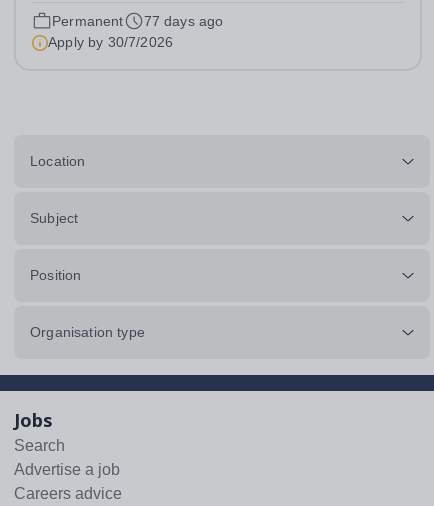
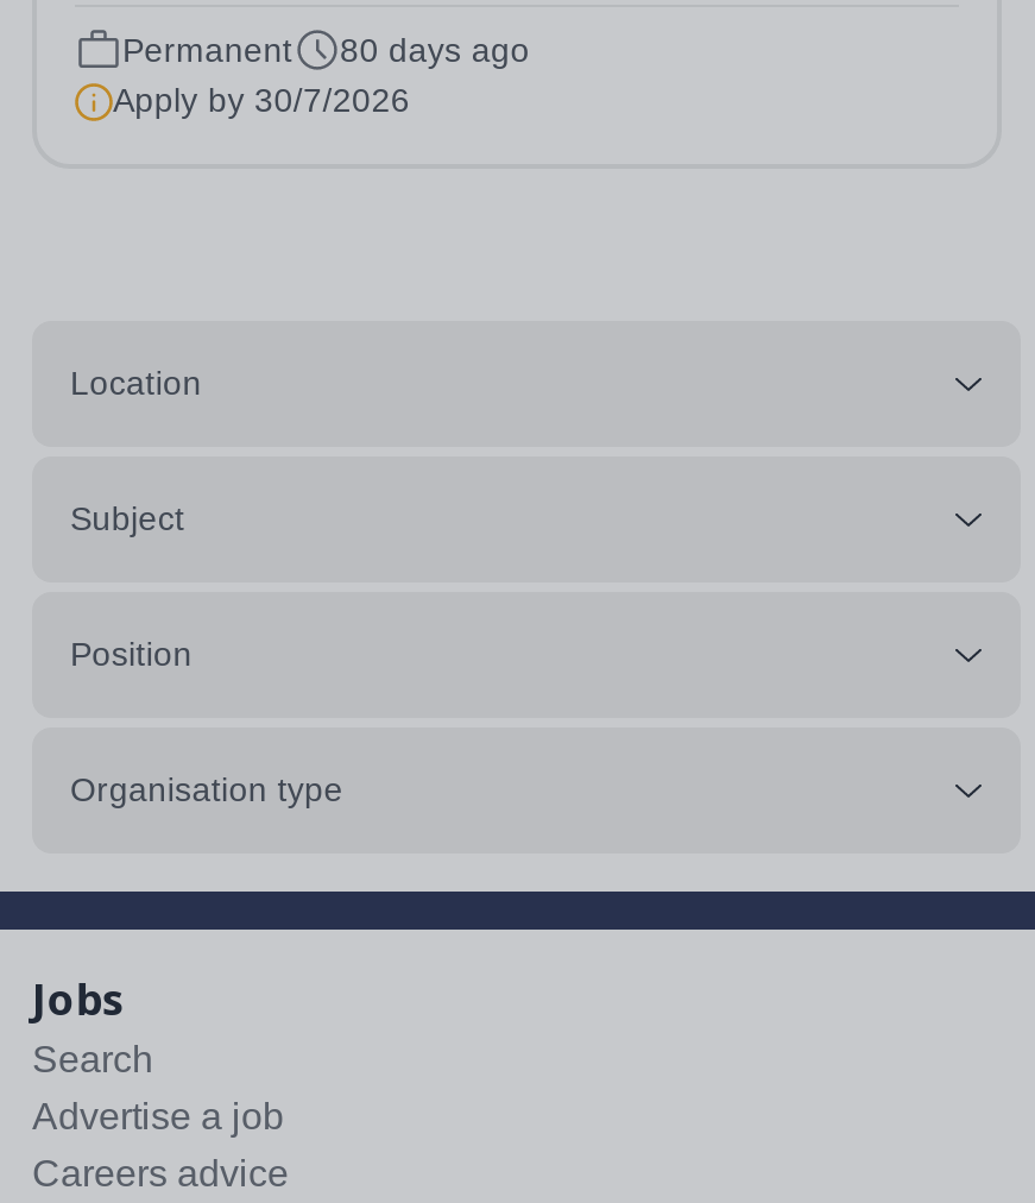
[52,13,223,29] Permanent 77 days ago -> [122,31,530,69] Permanent 80 days ago

